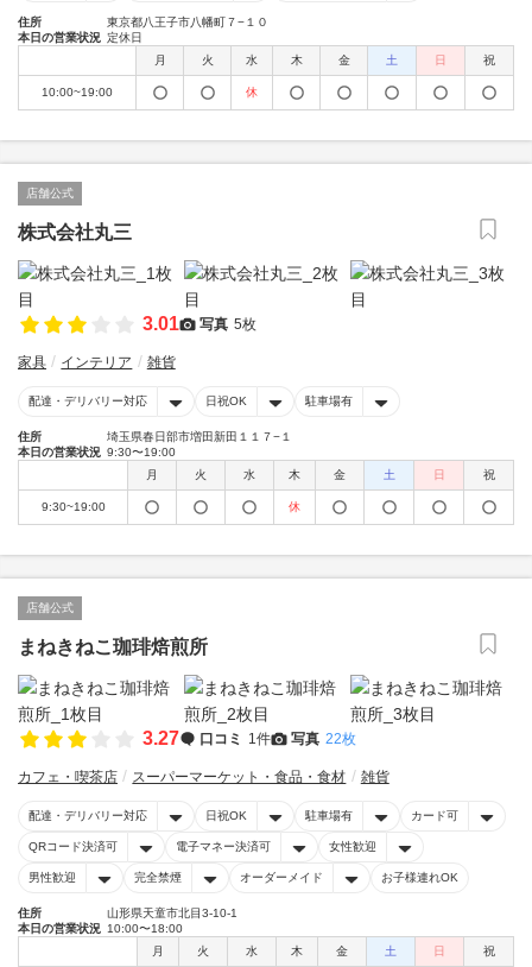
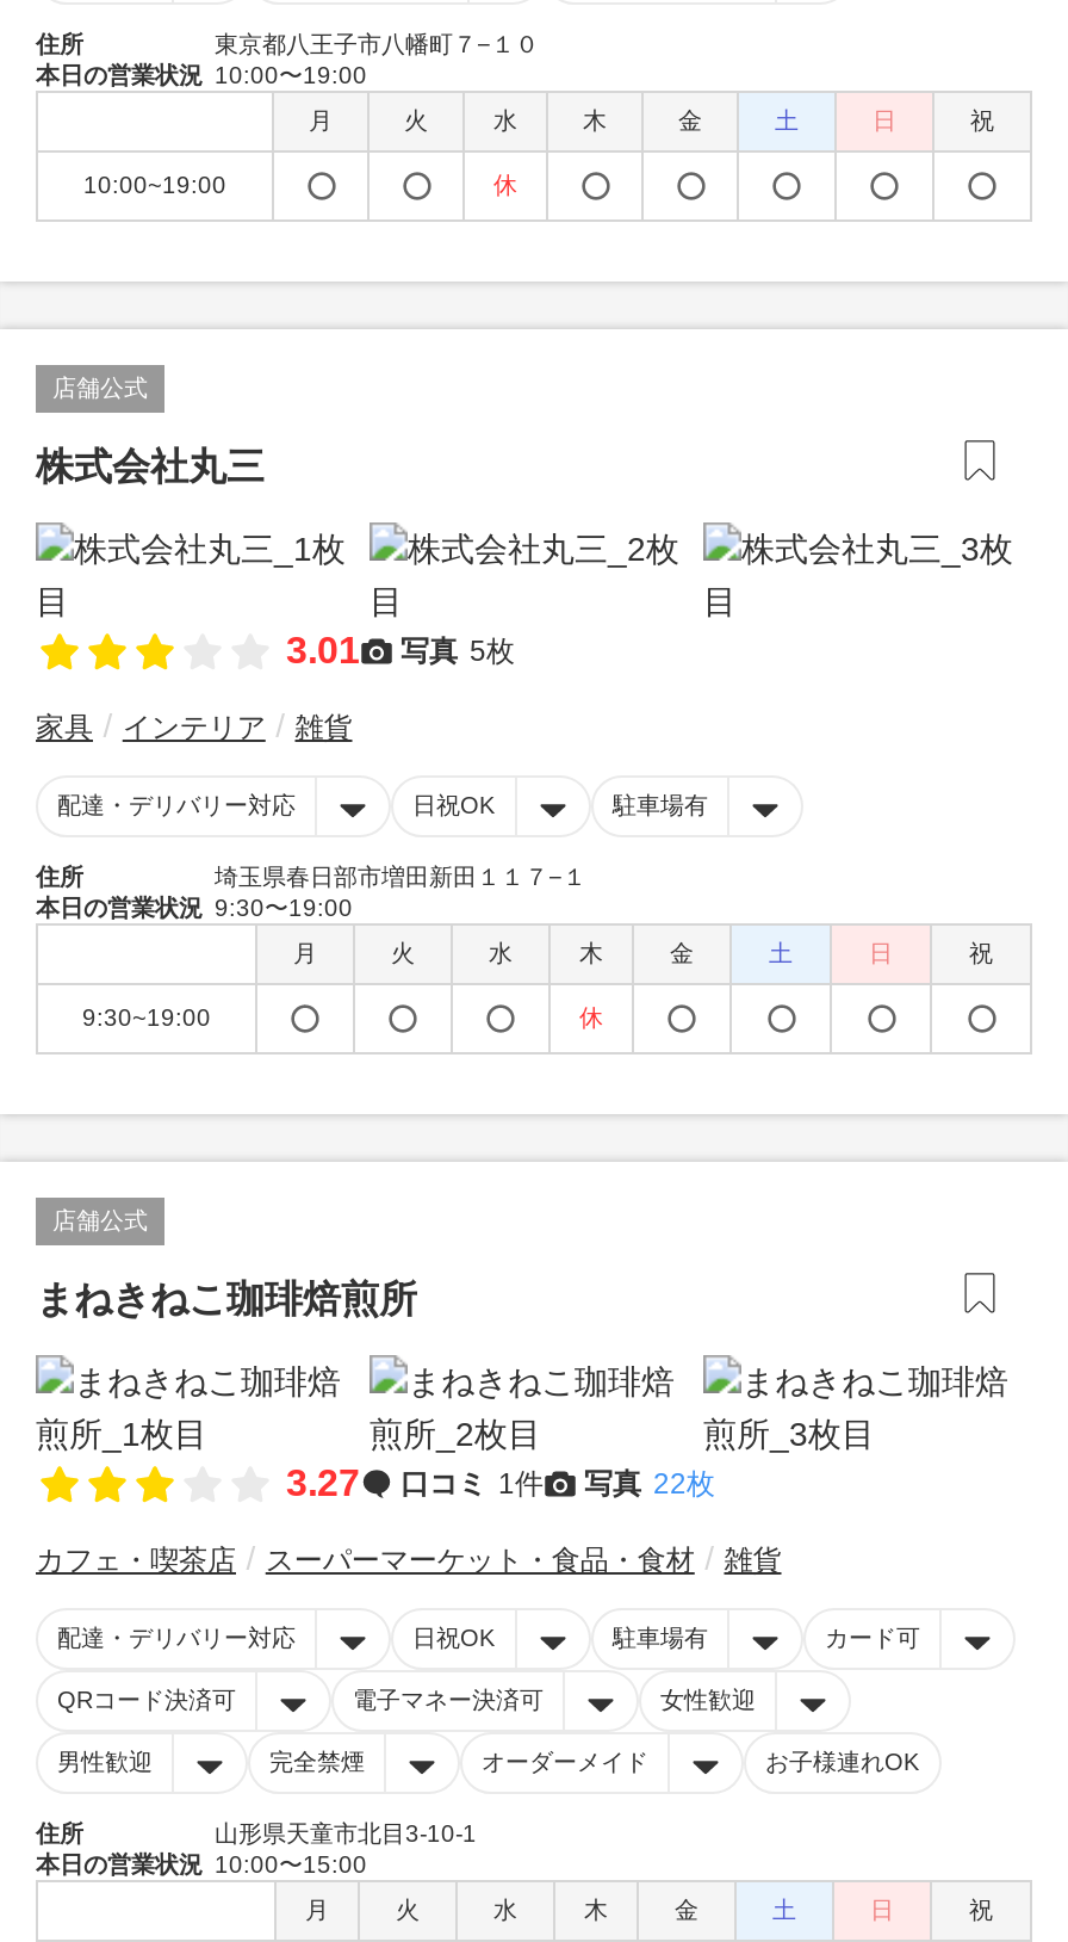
[18,31,142,44] 本日の営業状況 定休日 -> [36,62,367,88] 本日の営業状況 10:00〜19:00
[18,922,183,935] 本日の営業状況 10:00〜18:00 -> [36,1851,367,1878] 本日の営業状況 10:00〜15:00

